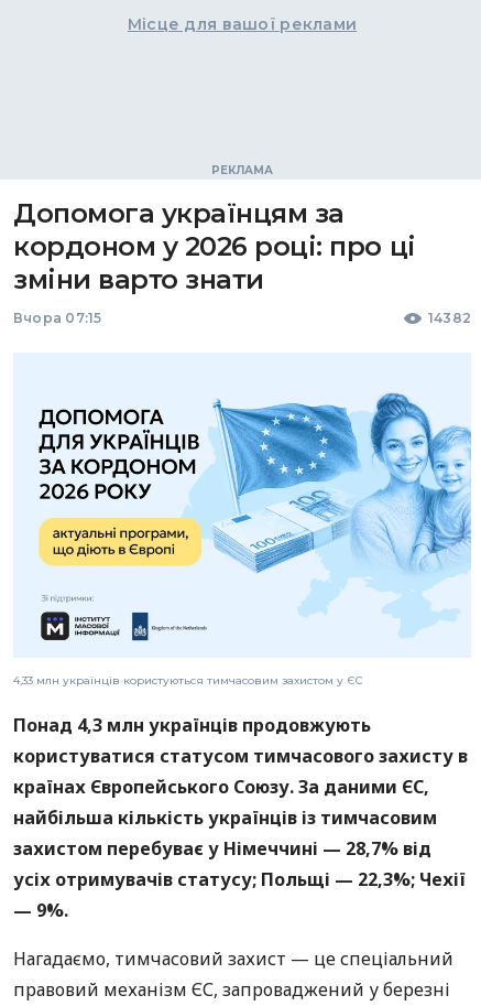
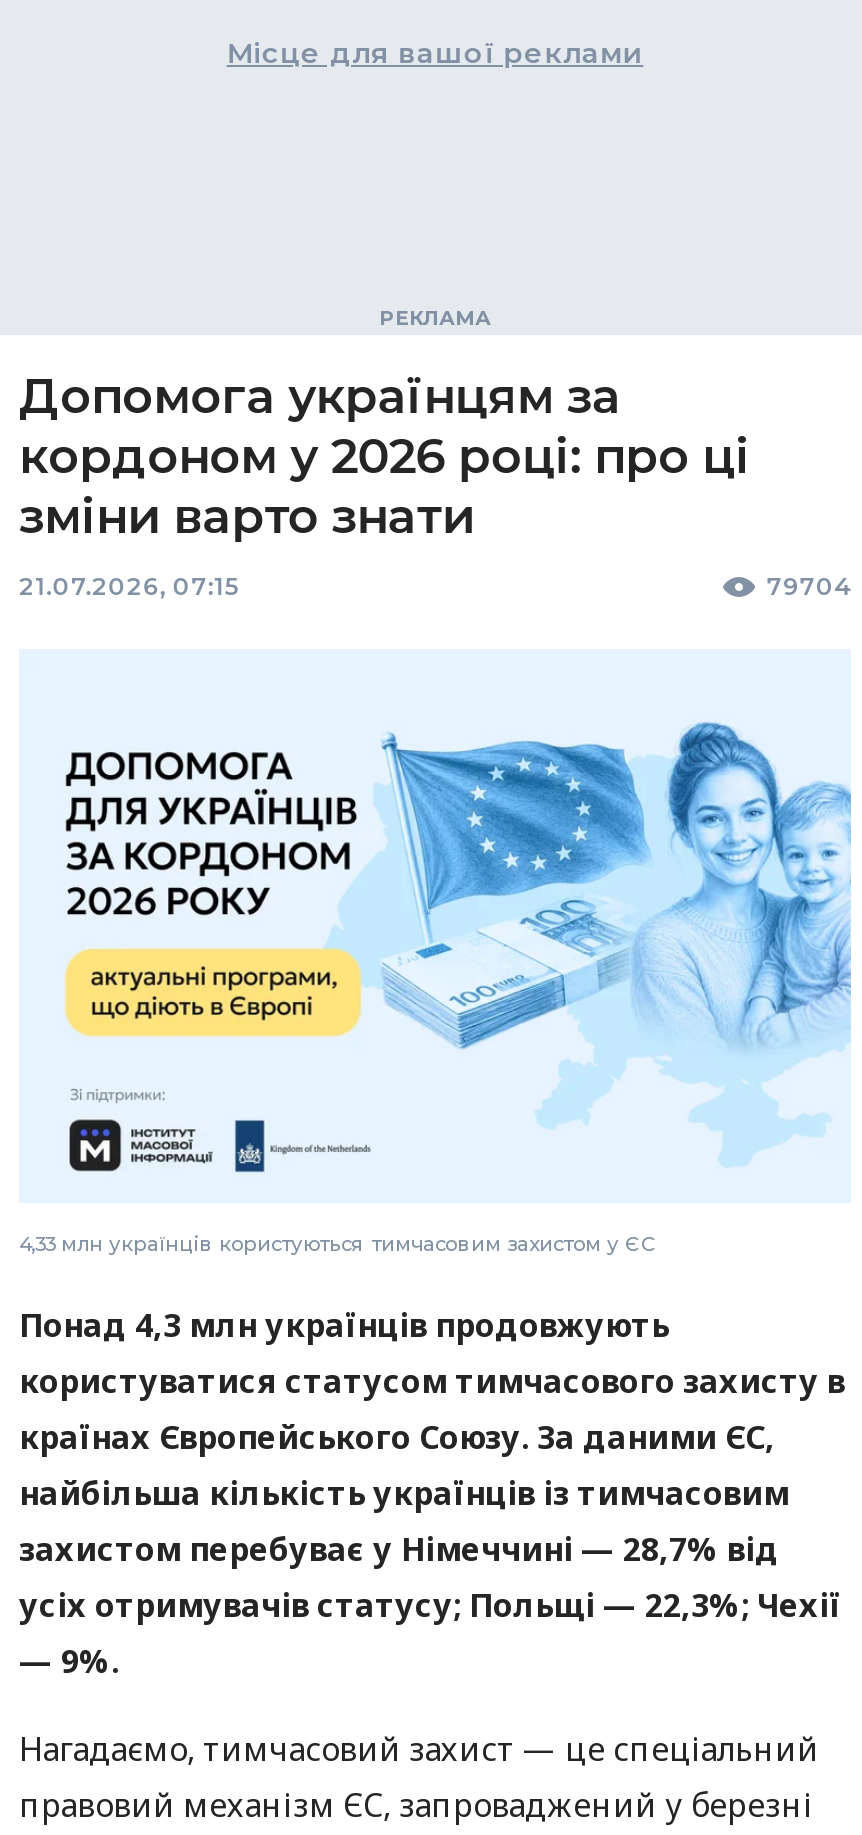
[13,310,471,326] Вчора 07:15 | 14382 -> [19,571,851,601] 21.07.2026, 07:15 | 79704

